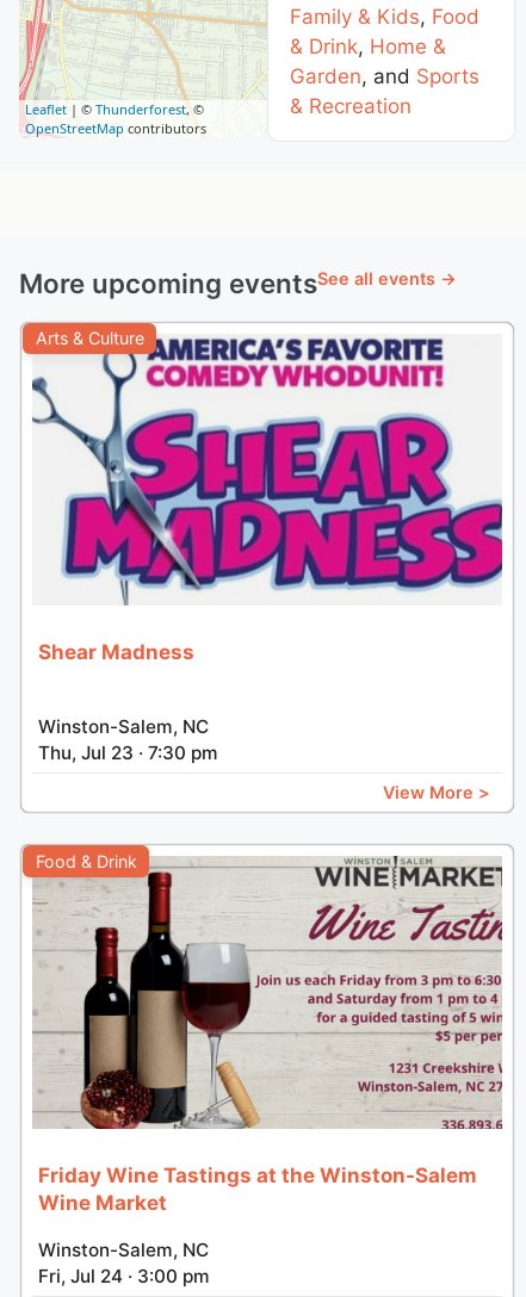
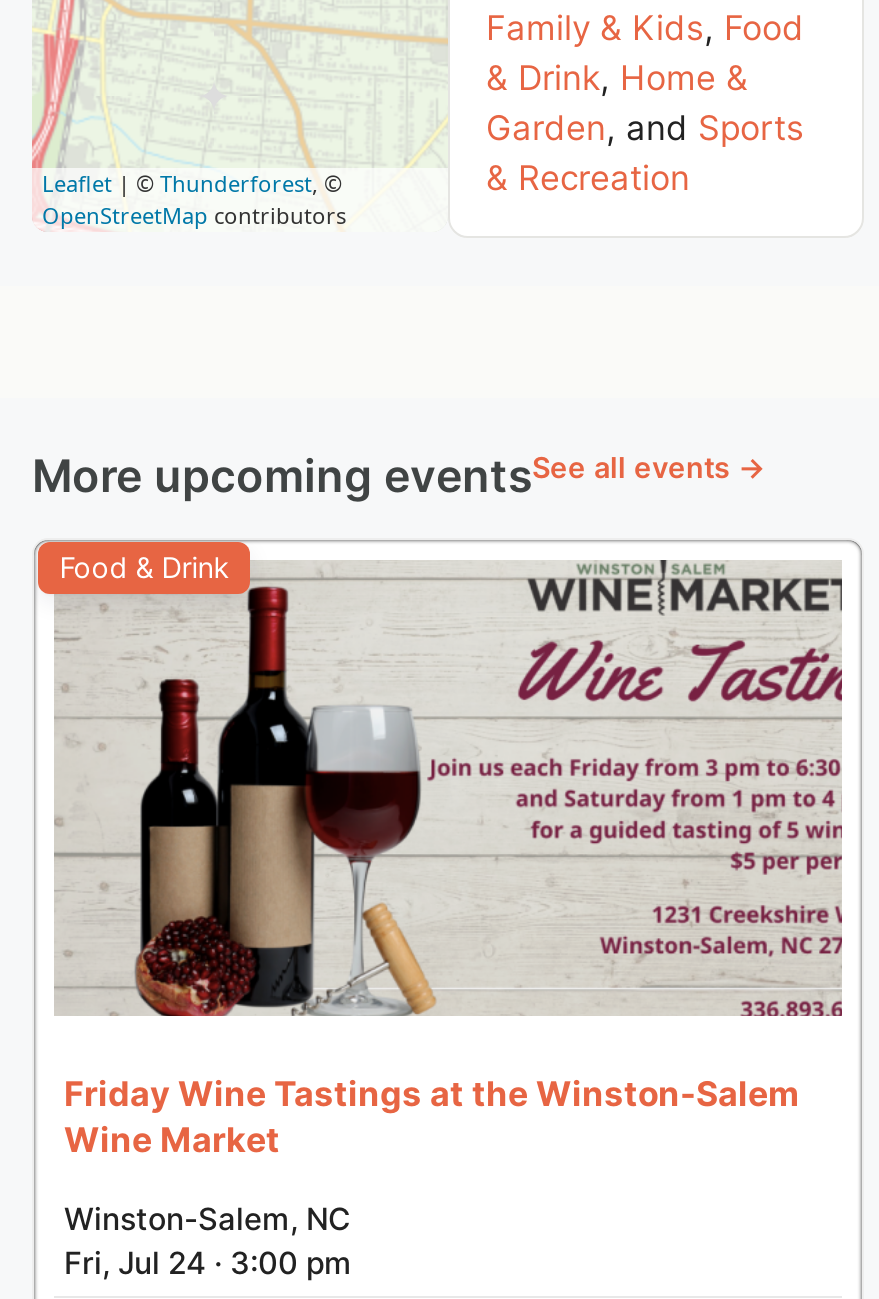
[32,328,503,606] [image] | Arts & Culture -> none
[38,641,490,803] Shear Madness | Winston-Salem, NC | Thu, Jul 23 · 7:30 pm | View More > -> none

